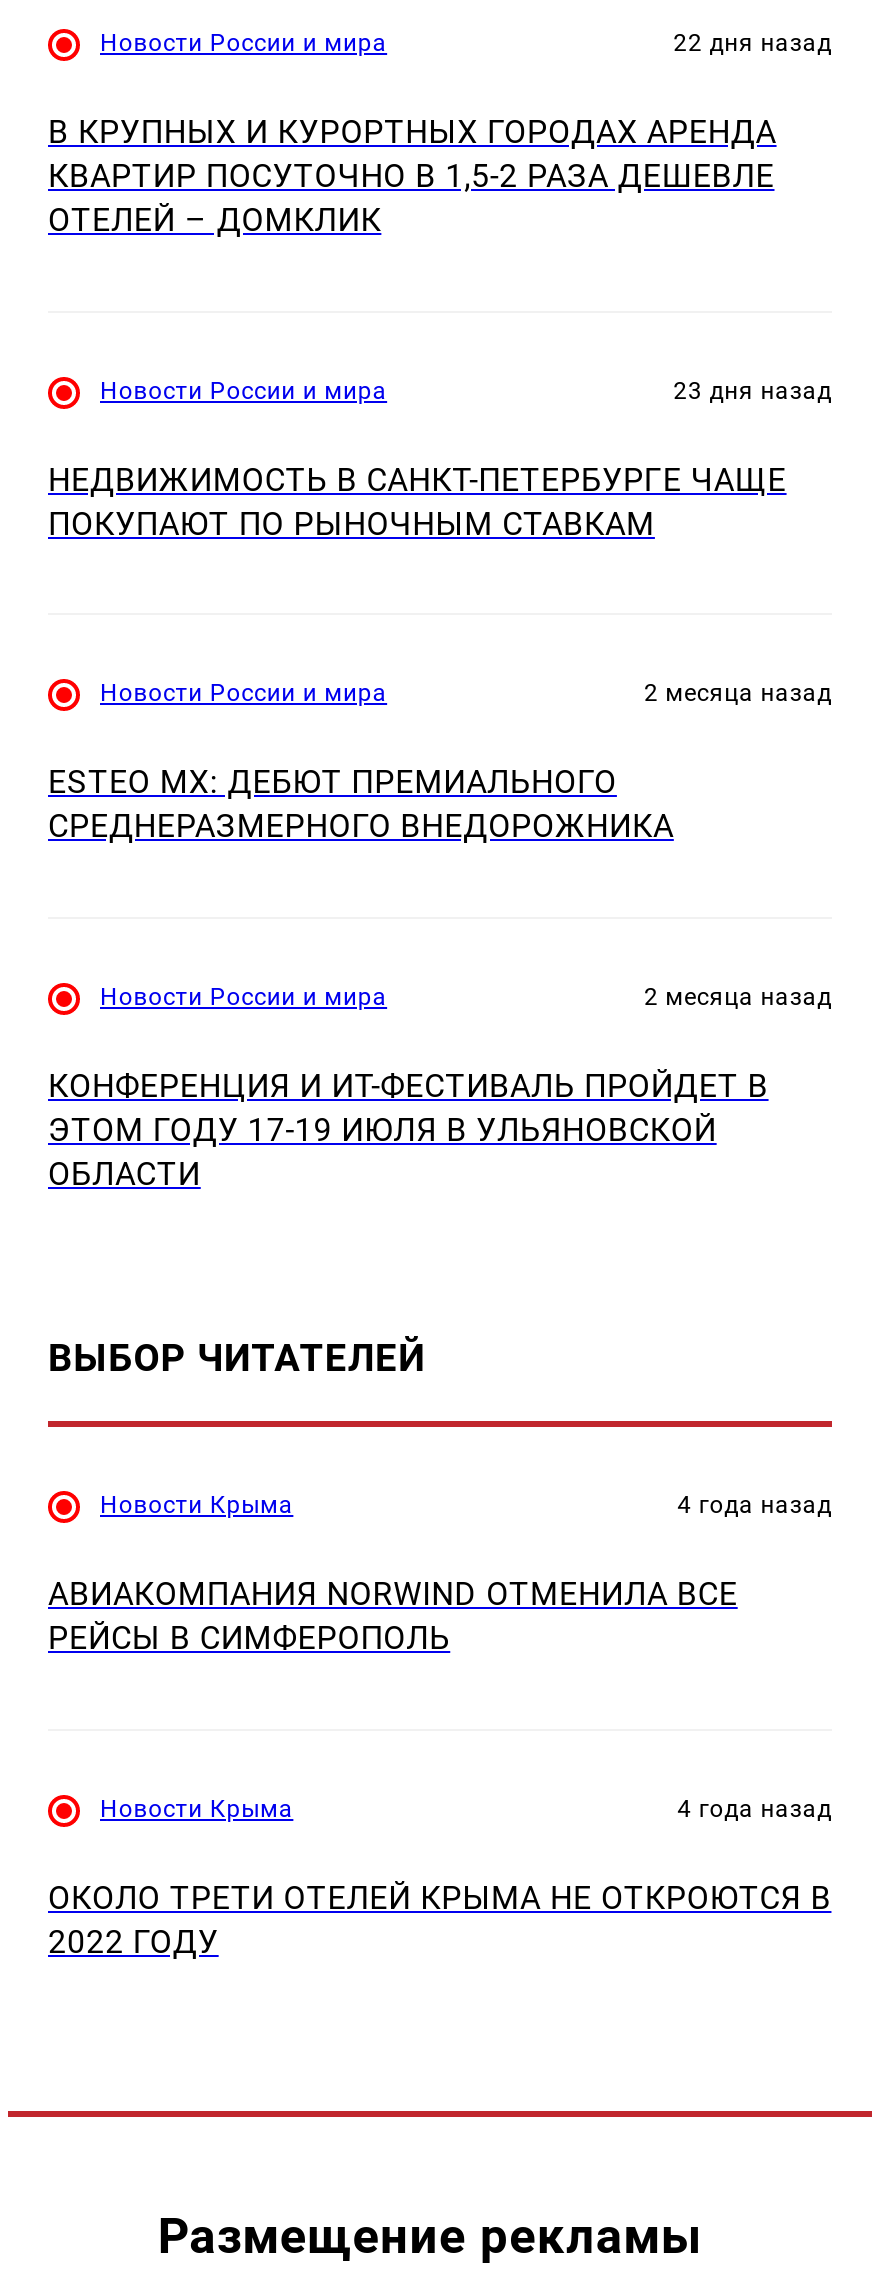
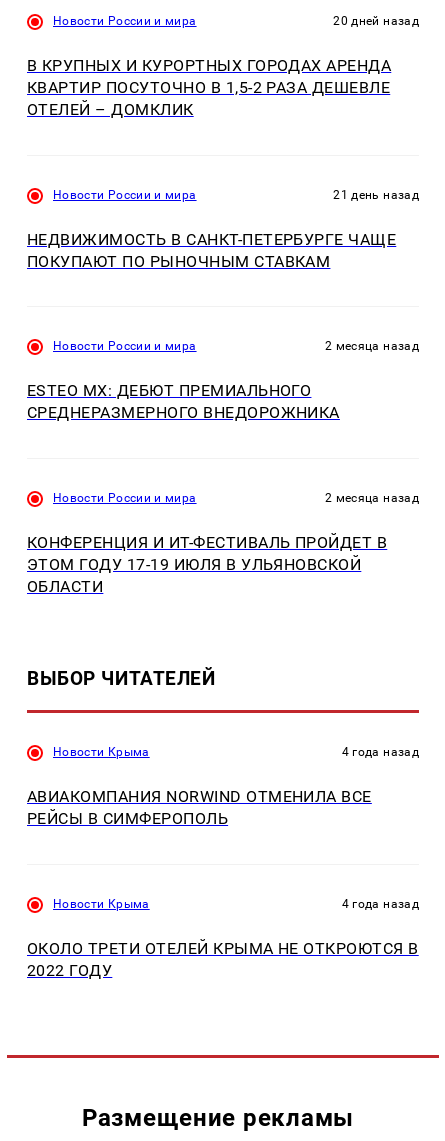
[673,29,832,57] 22 дня назад -> [333,14,419,28] 20 дней назад
[673,376,832,404] 23 дня назад -> [333,188,419,202] 21 день назад

